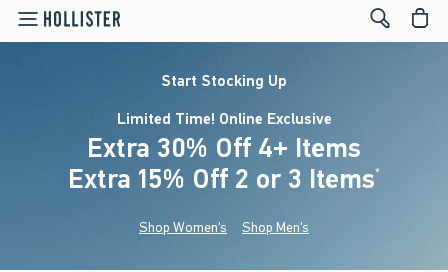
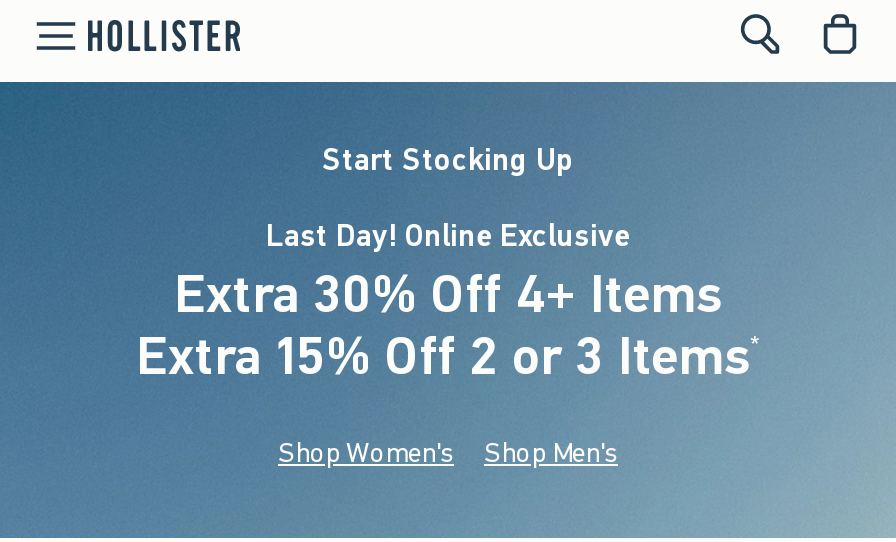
[116,109,331,129] Limited Time! Online Exclusive -> [266,216,630,256] Last Day! Online Exclusive

